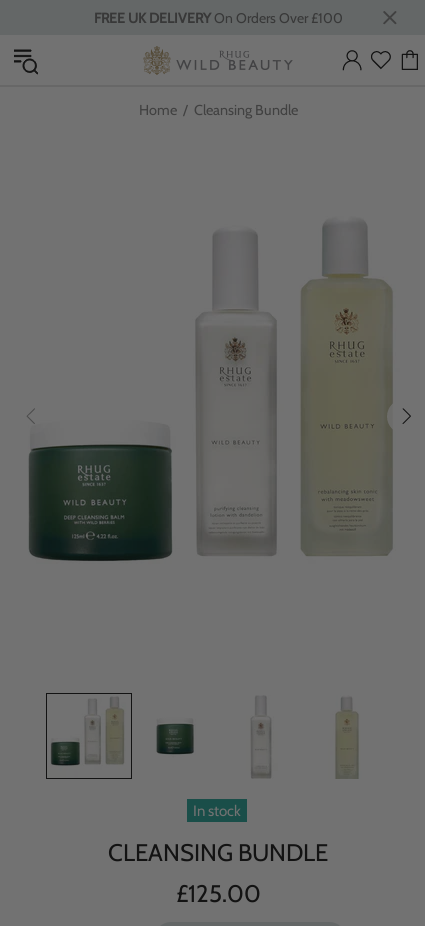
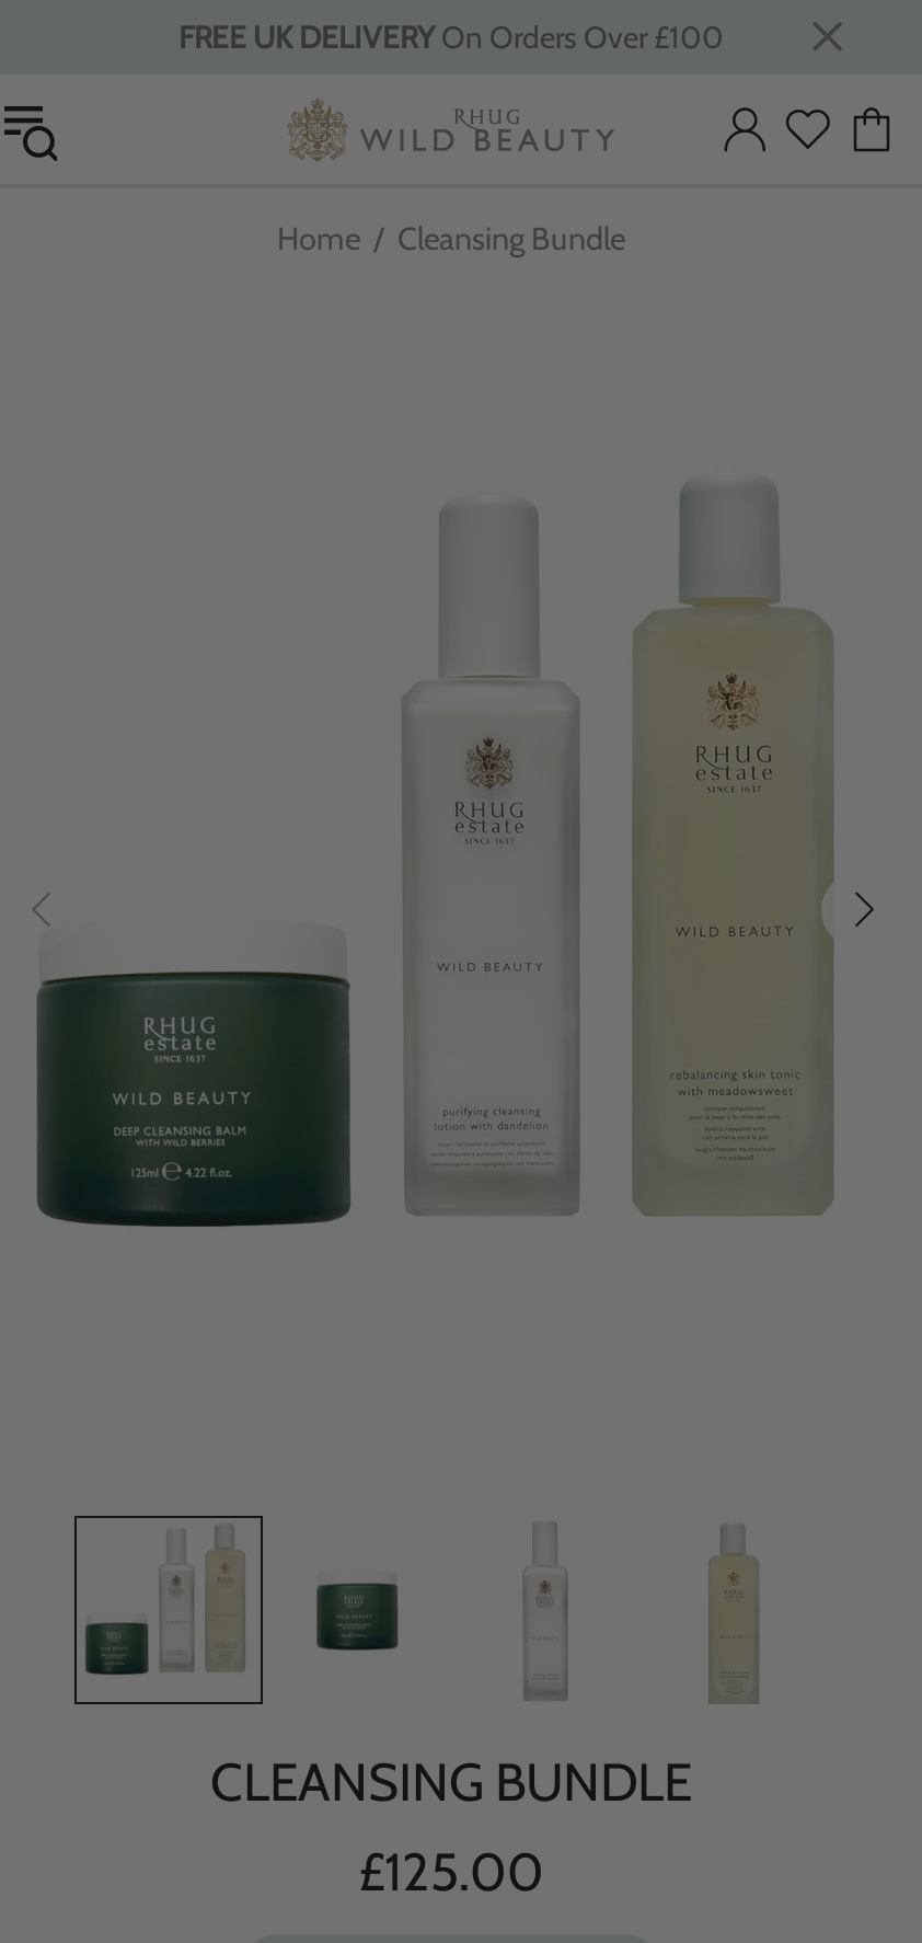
[192,802,240,820] In stock -> none

